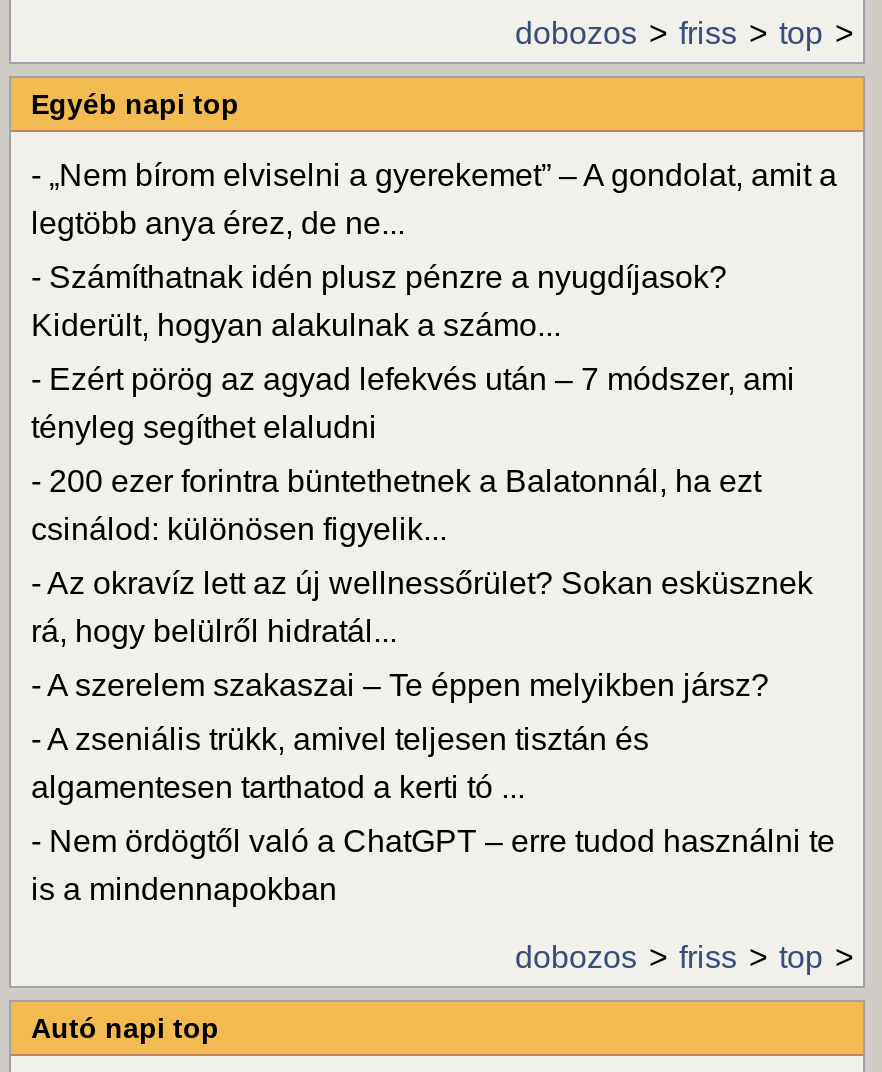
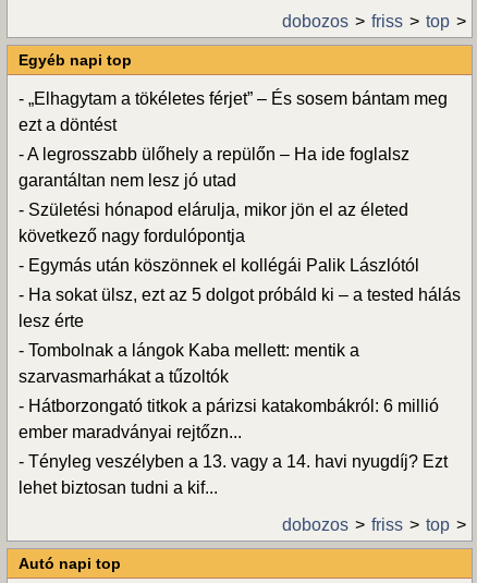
[31,158,837,240] - „Nem bírom elviselni a gyerekemet” – A gondolat, amit a | legtöbb anya érez, de ne... -> [19,89,448,134] - „Elhagytam a tökéletes férjet” – És sosem bántam meg | ezt a döntést
[31,260,727,342] - Számíthatnak idén plusz pénzre a nyugdíjasok? | Kiderült, hogyan alakulnak a számo... -> [19,145,409,190] - A legrosszabb ülőhely a repülőn – Ha ide foglalsz | garantáltan nem lesz jó utad
[31,362,795,444] - Ezért pörög az agyad lefekvés után – 7 módszer, ami | tényleg segíthet elaludni -> [19,201,408,245] - Születési hónapod elárulja, mikor jön el az életed | következő nagy fordulópontja
[31,464,761,546] - 200 ezer forintra büntethetnek a Balatonnál, ha ezt | csinálod: különösen figyelik... -> [19,256,419,275] - Egymás után köszönnek el kollégái Palik Lászlótól
[31,566,813,648] - Az okravíz lett az új wellnessőrület? Sokan esküsznek | rá, hogy belülről hidratál... -> [19,286,461,330] - Ha sokat ülsz, ezt az 5 dolgot próbáld ki – a tested hálás | lesz érte
[31,668,769,702] - A szerelem szakaszai – Te éppen melyikben jársz? -> [19,341,359,386] - Tombolnak a lángok Kaba mellett: mentik a | szarvasmarhákat a tűzoltók
[31,722,649,804] - A zseniális trükk, amivel teljesen tisztán és | algamentesen tarthatod a kerti tó ... -> [19,397,439,441] - Hátborzongató titkok a párizsi katakombákról: 6 millió | ember maradványai rejtőzn...
[31,824,835,906] - Nem ördögtől való a ChatGPT – erre tudod használni te | is a mindennapokban -> [19,452,448,497] - Tényleg veszélyben a 13. vagy a 14. havi nyugdíj? Ezt | lehet biztosan tudni a kif...

